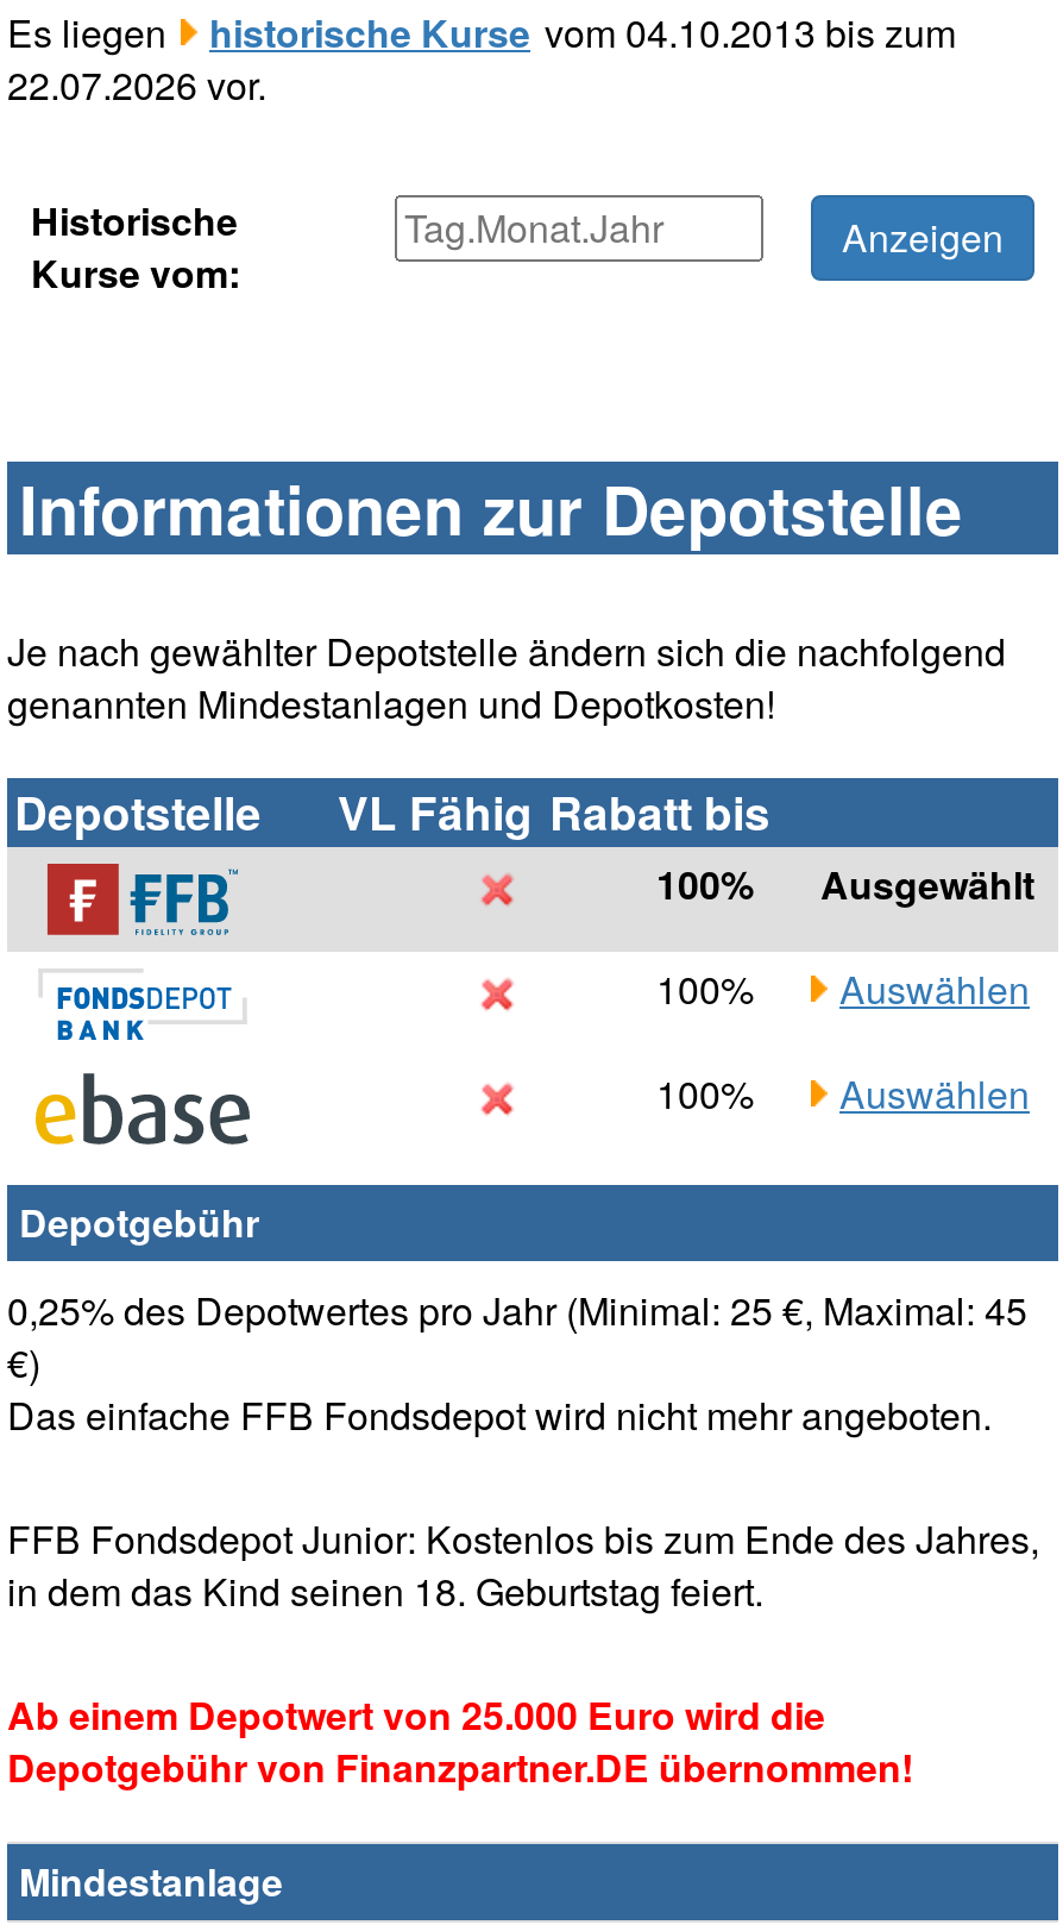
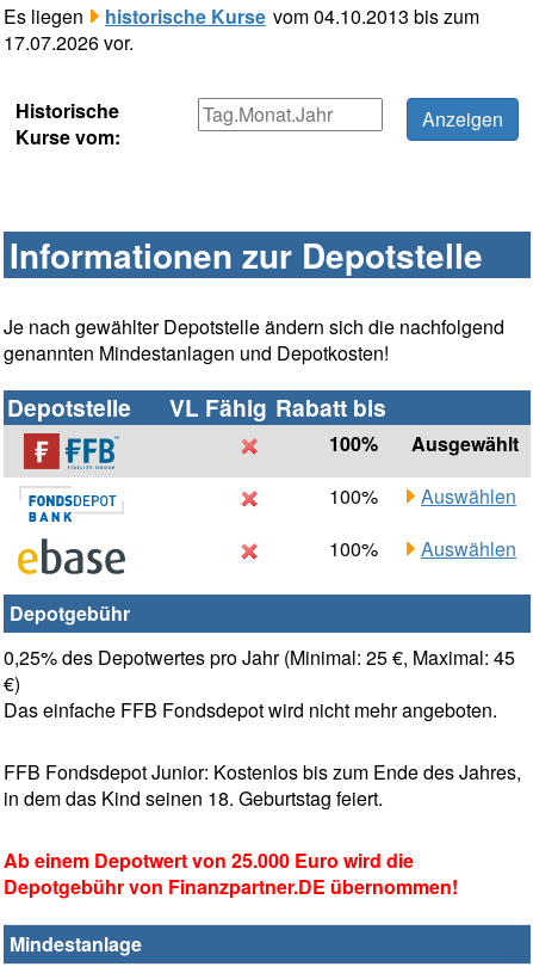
[7,58,266,113] 22.07.2026 vor. -> [4,29,134,57] 17.07.2026 vor.

